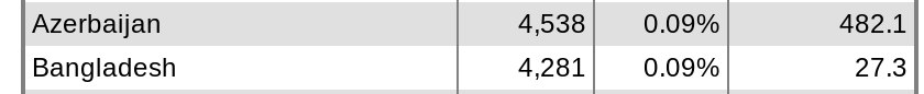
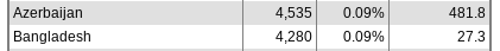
[518,9,721,39] 4,538 0.09% -> [276,5,385,21] 4,535 0.09%
[839,9,908,39] 482.1 -> [449,5,486,21] 481.8
[518,52,721,83] 4,281 0.09% -> [276,28,385,45] 4,280 0.09%

